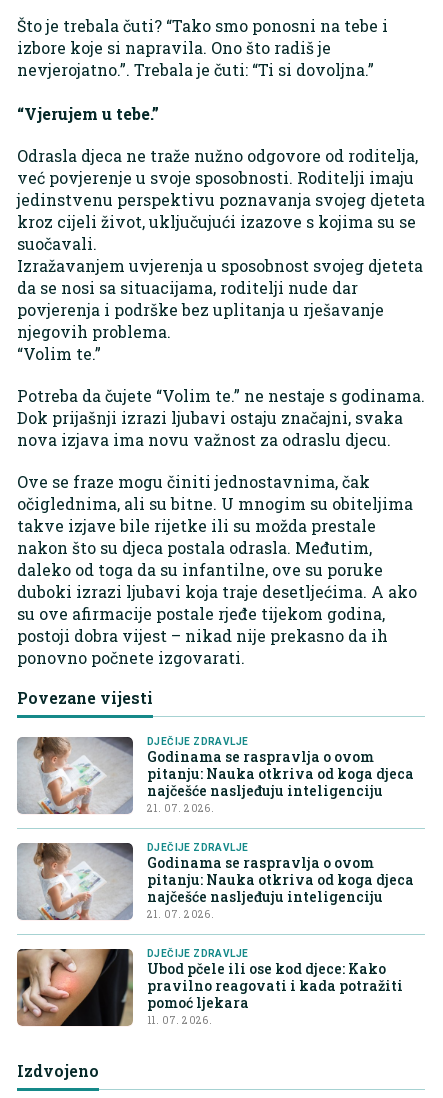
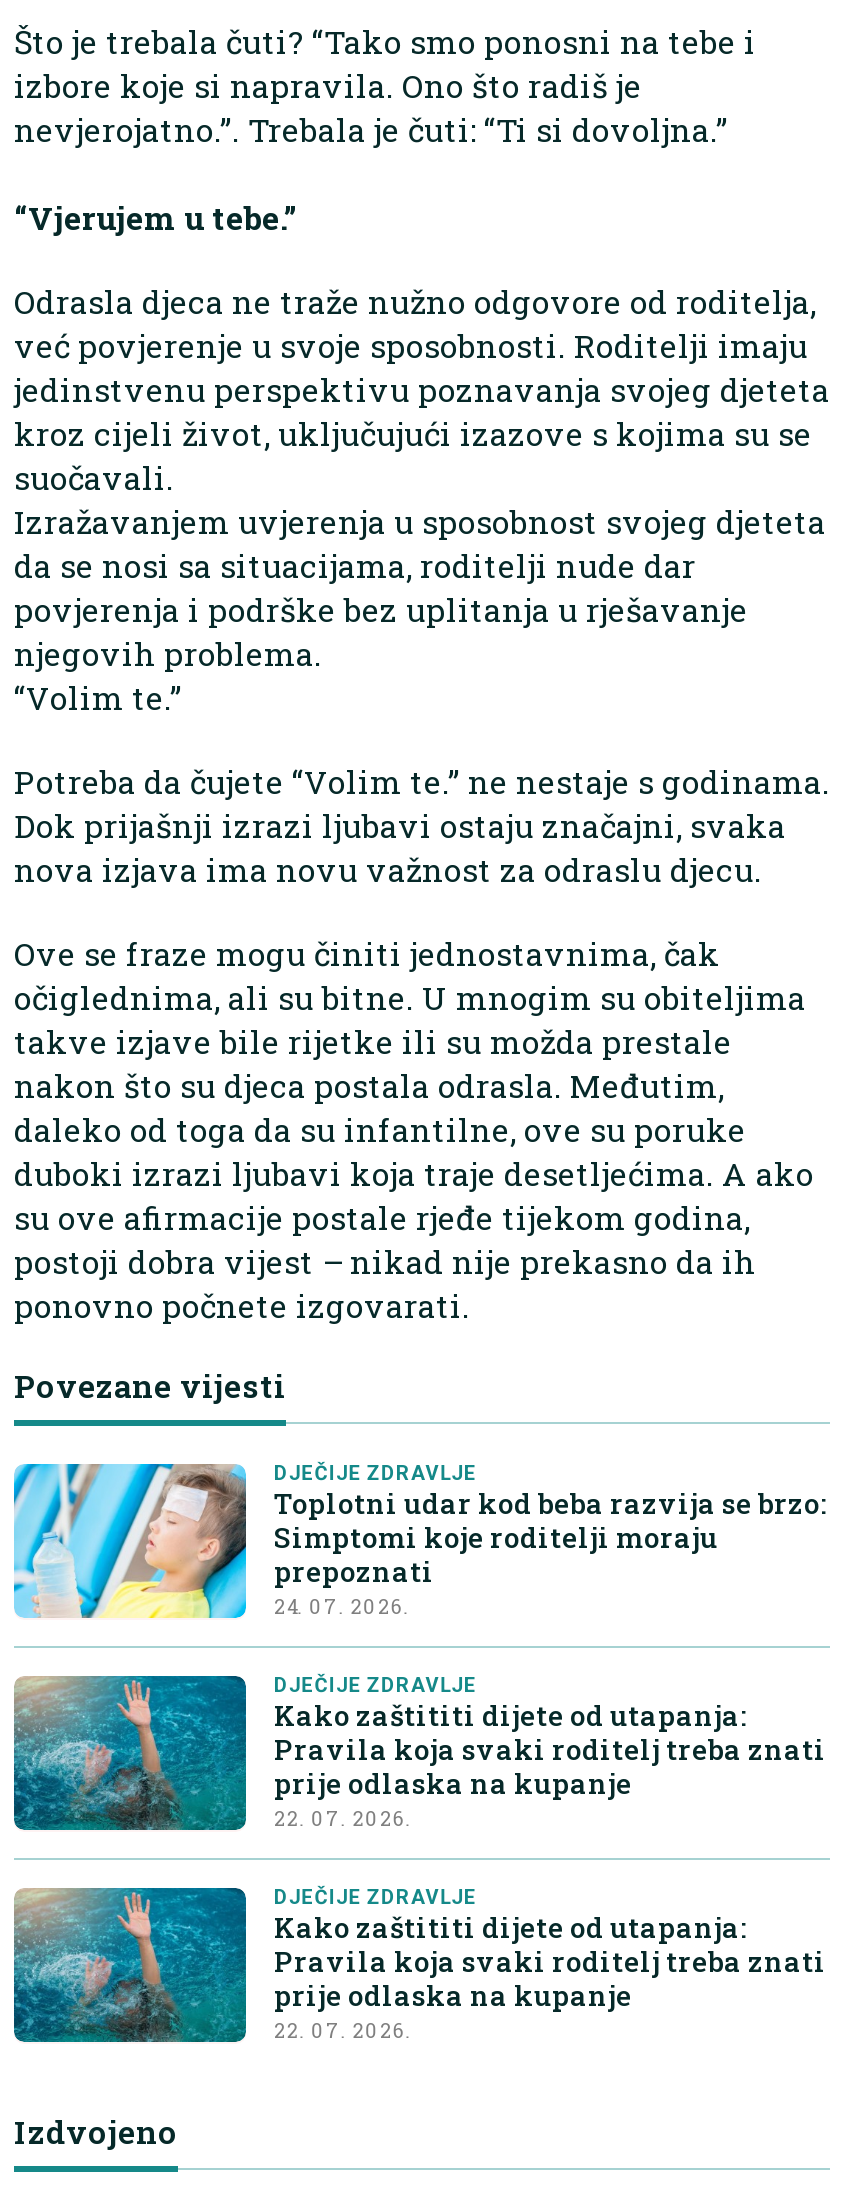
[17,736,414,815] [image] | Godinama se raspravlja o ovom | pitanju: Nauka otkriva od koga djeca | najčešće nasljeđuju inteligenciju | 21. 07. 2026. -> [12,1462,826,1621] [image] | Toplotni udar kod beba razvija se brzo: | Simptomi koje roditelji moraju | prepoznati | 24. 07. 2026.
[17,842,414,921] [image] | Godinama se raspravlja o ovom | pitanju: Nauka otkriva od koga djeca | najčešće nasljeđuju inteligenciju | 21. 07. 2026. -> [14,1674,826,1833] [image] | Kako zaštititi dijete od utapanja: | Pravila koja svaki roditelj treba znati | prije odlaska na kupanje | 22. 07. 2026.
[16,948,403,1027] [image] | Ubod pčele ili ose kod djece: Kako | pravilno reagovati i kada potražiti | pomoć ljekara | 11. 07. 2026. -> [12,1886,826,2045] [image] | Kako zaštititi dijete od utapanja: | Pravila koja svaki roditelj treba znati | prije odlaska na kupanje | 22. 07. 2026.

